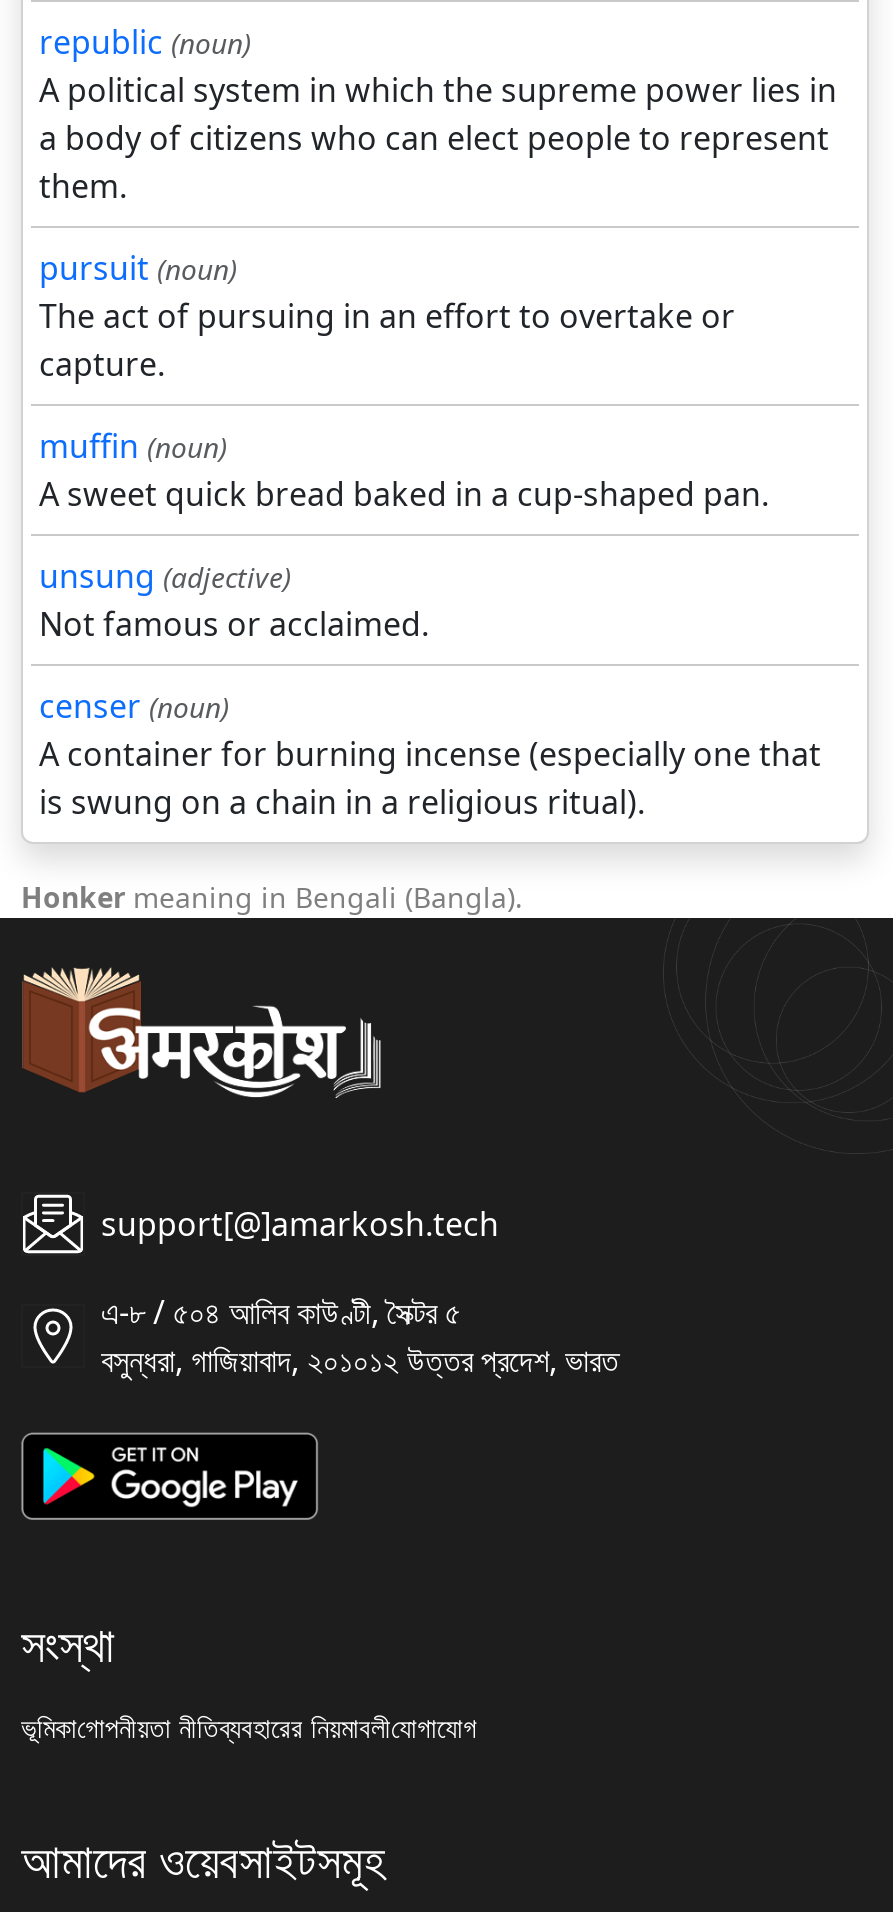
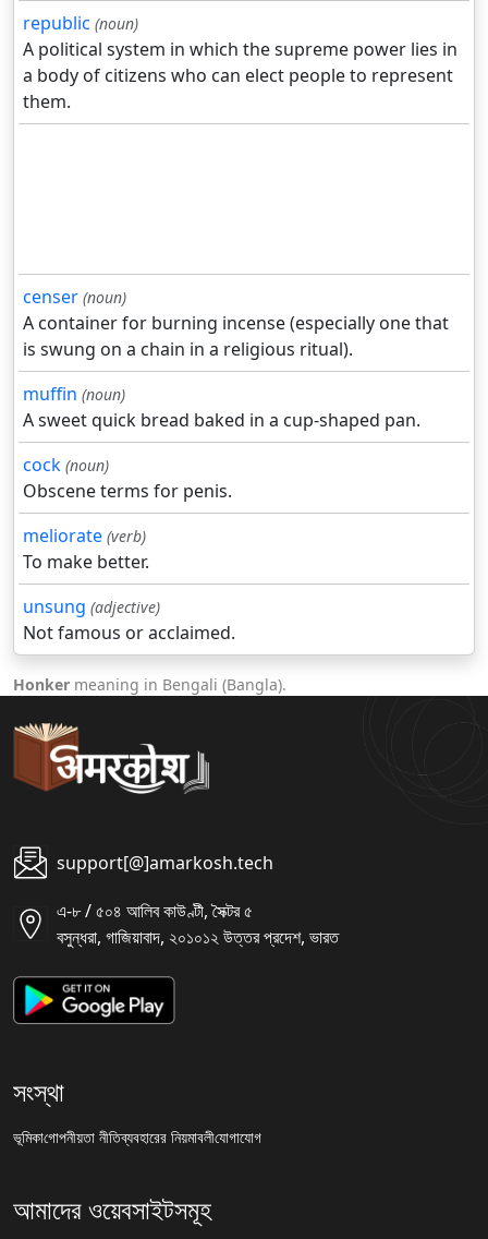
[39,246,735,386] pursuit (noun) | The act of pursuing in an effort to overtake or | capture. -> none
moved [39,424,769,516] -> [23,382,420,432]: muffin (noun) | A sweet quick bread baked in a cup-shaped pan.
moved [39,554,429,646] -> [23,595,235,645]: unsung (adjective) | Not famous or acclaimed.
moved [39,684,821,824] -> [23,285,449,361]: censer (noun) | A container for burning incense (especially one that | is swung on a chain in a religious ritual).
none -> [23,453,232,574] cock (noun) | Obscene terms for penis. | meliorate (verb) | To make better.

